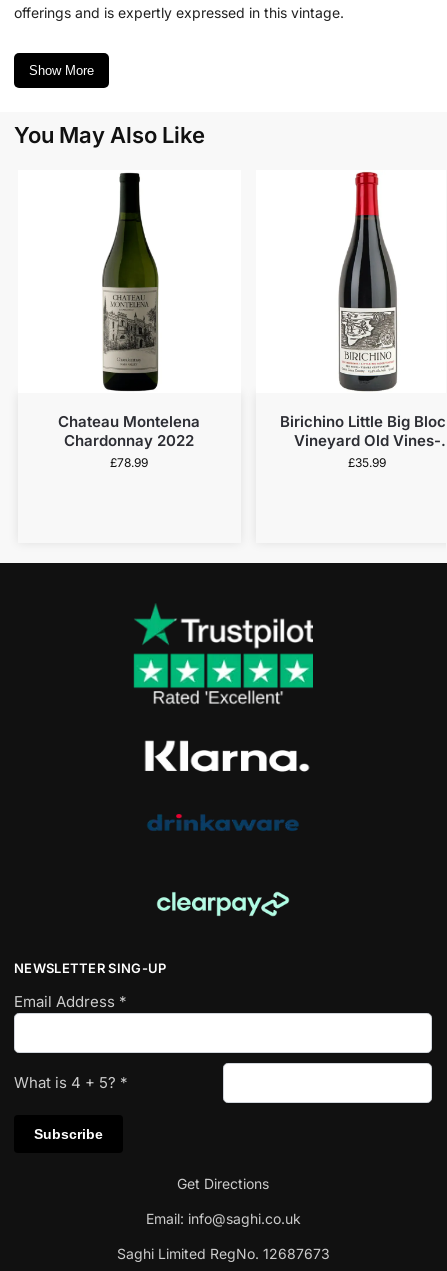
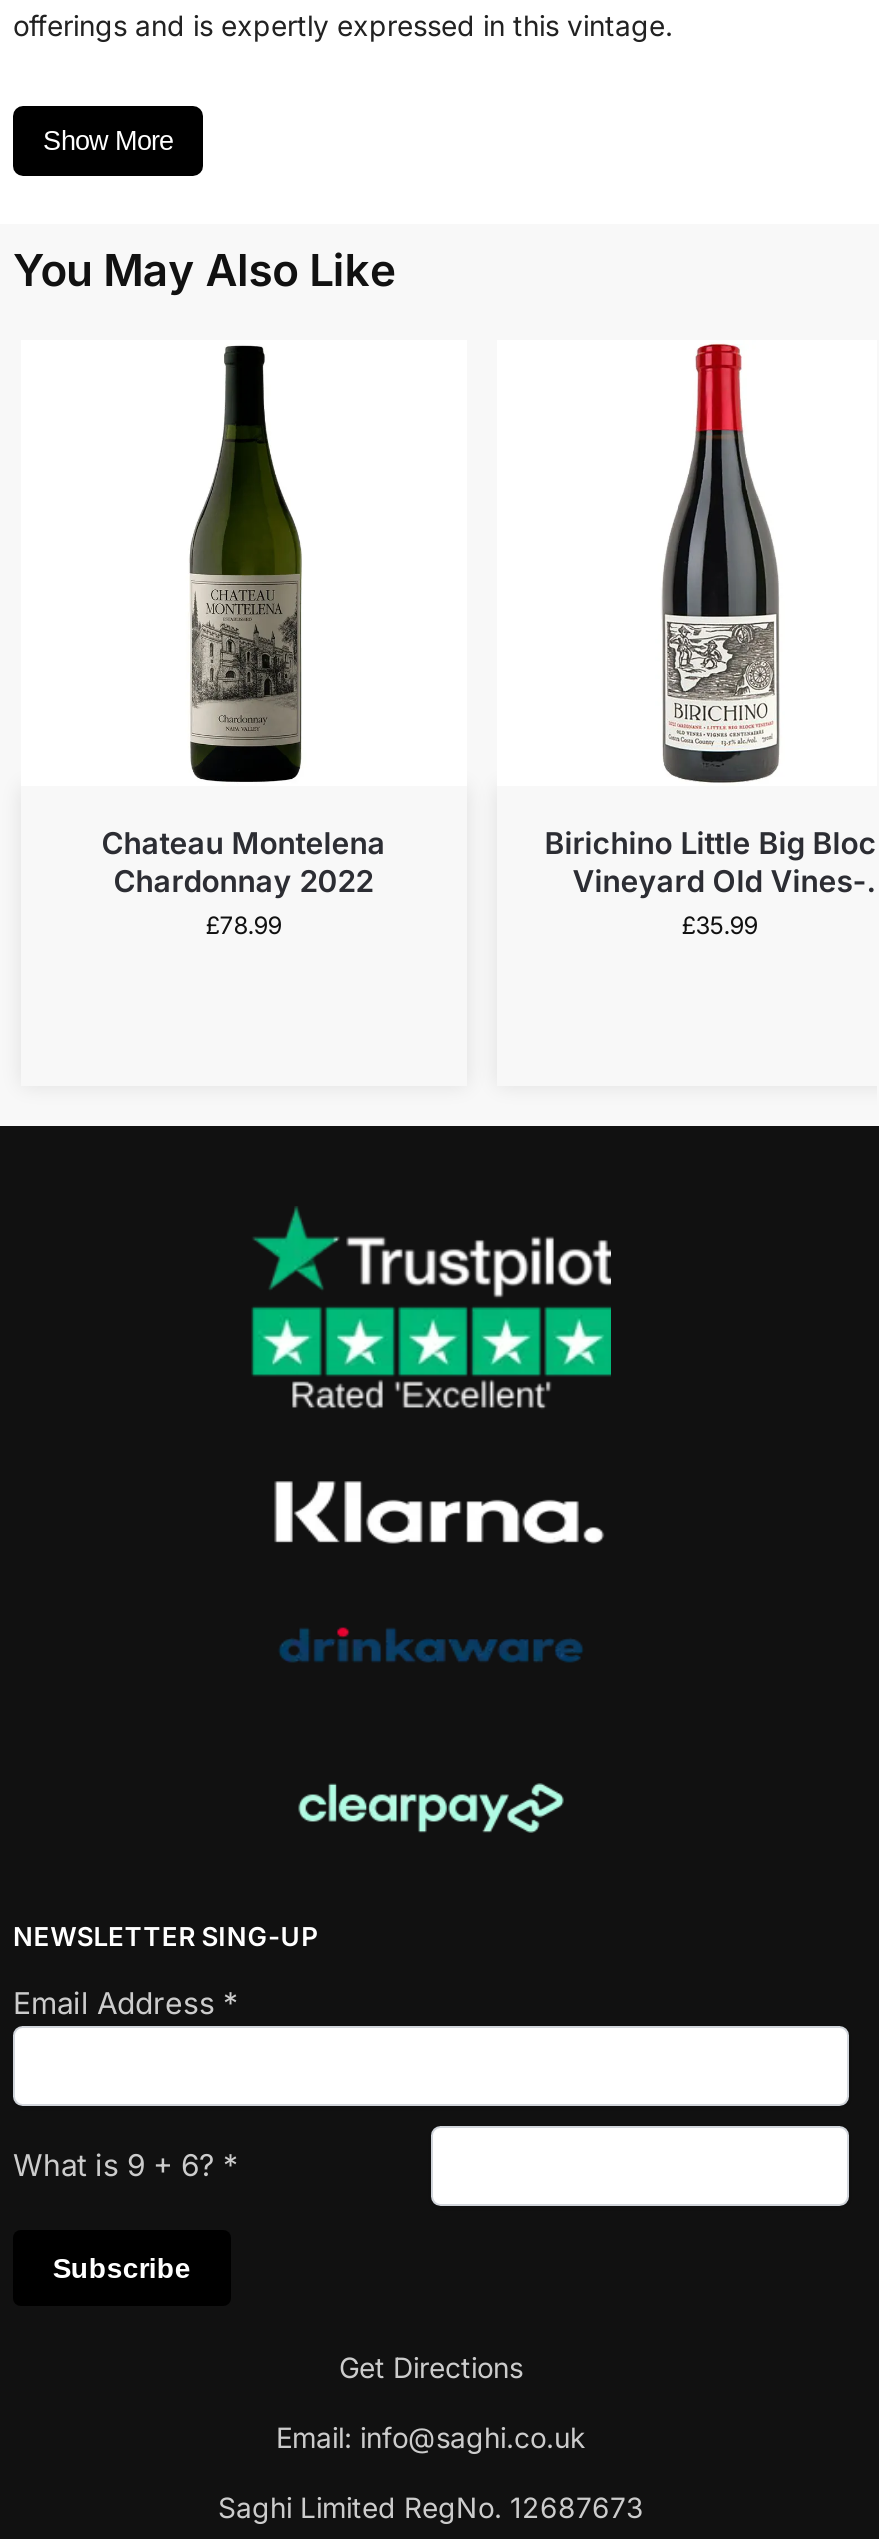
[14,1072,128,1091] What is 4 + 5? * -> [13,2145,239,2183] What is 9 + 6? *

